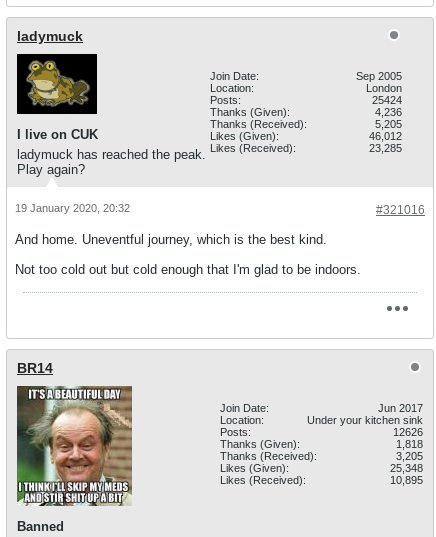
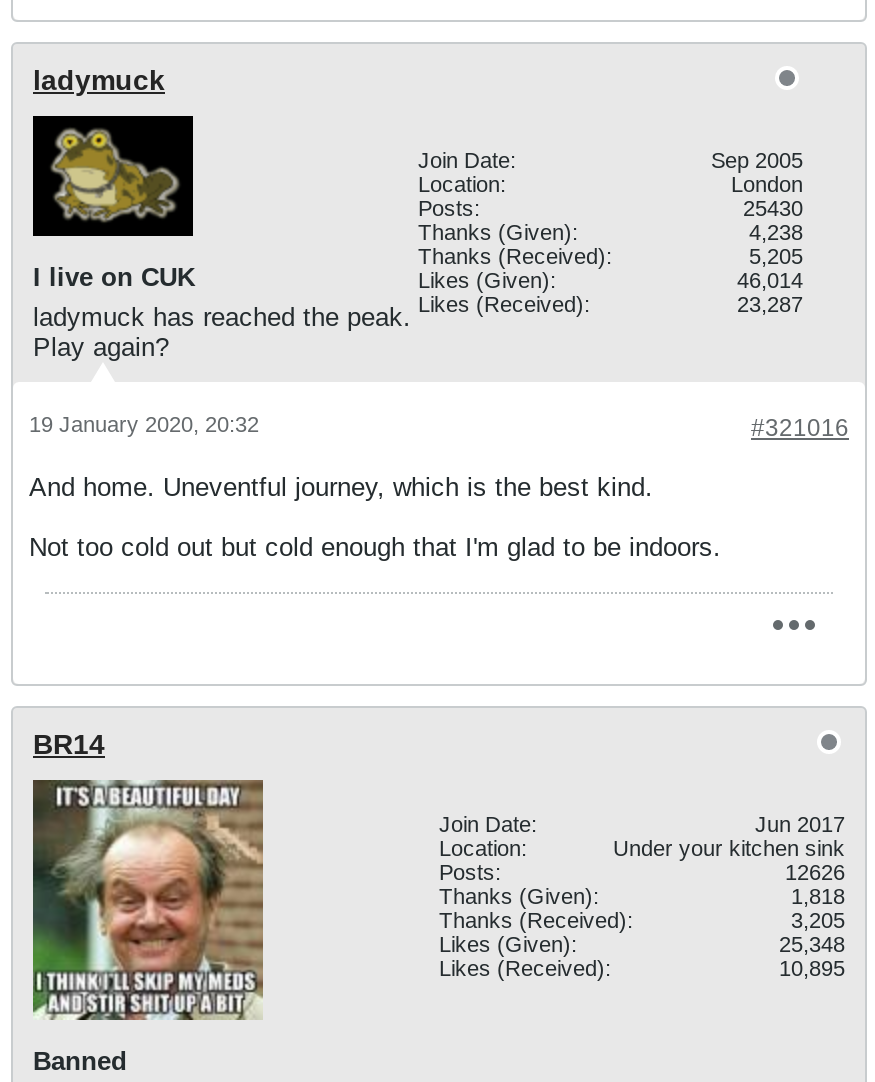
[372,94,402,106] 25424 -> [743,196,803,220] 25430
[375,106,402,118] 4,236 -> [749,220,803,244] 4,238
[369,130,402,142] 46,012 -> [737,268,803,292] 46,014
[369,142,402,154] 23,285 -> [737,292,803,316] 23,287

